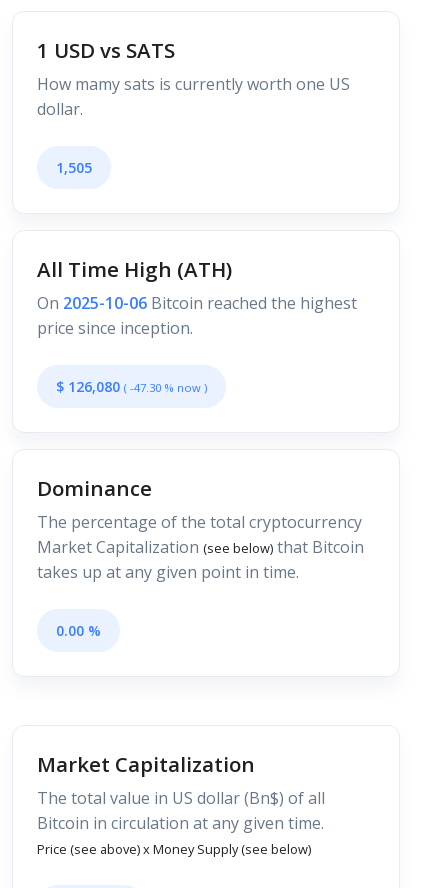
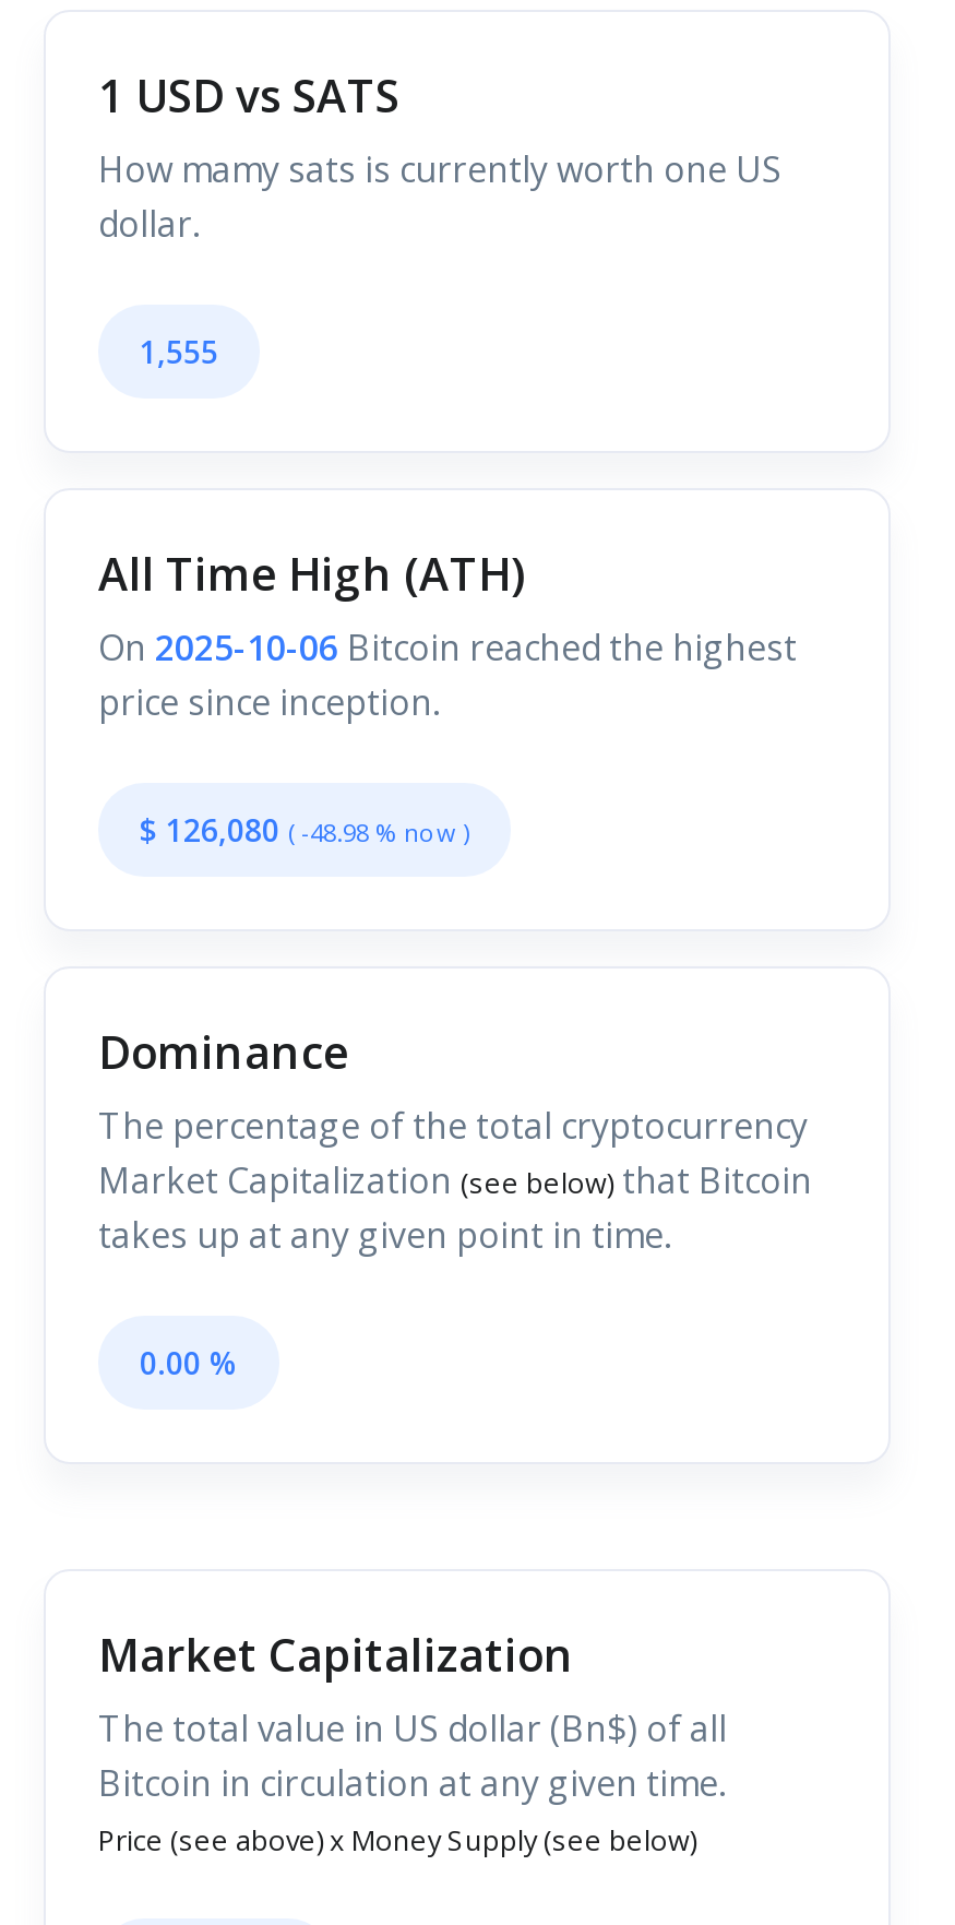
[56,158,92,177] 1,505 -> [140,331,218,372] 1,555
[56,377,207,396] $ 126,080 ( -47.30 % now ) -> [140,809,469,851] $ 126,080 ( -48.98 % now )

